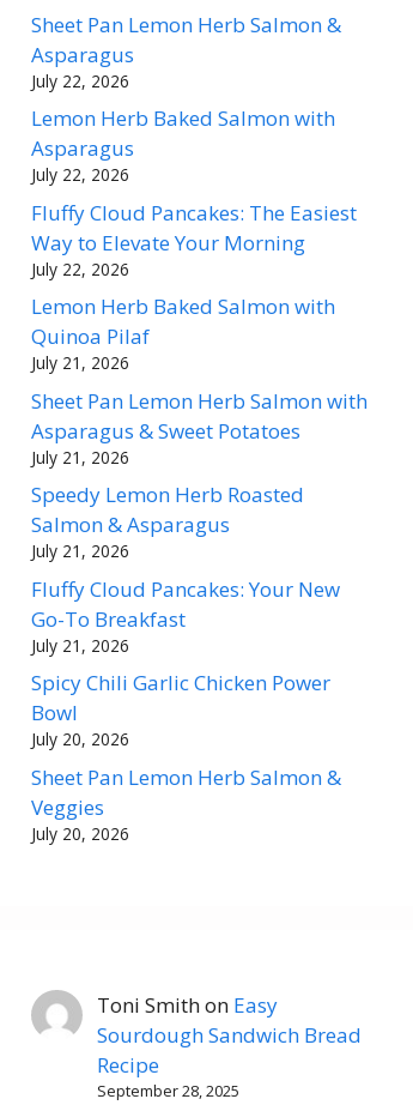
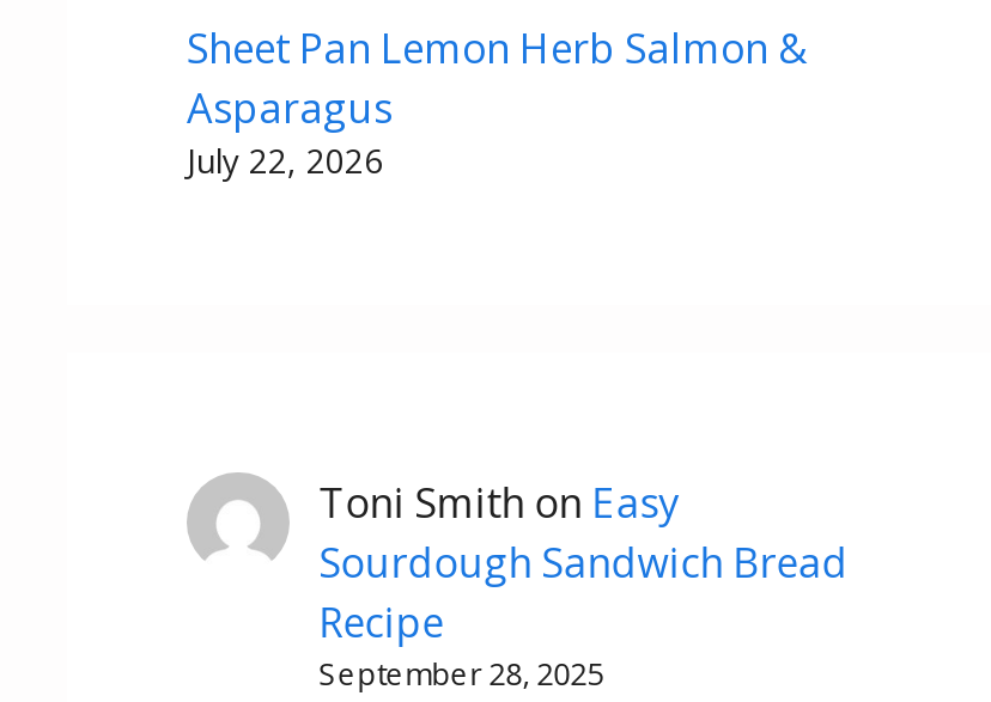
[31,104,368,844] Lemon Herb Baked Salmon with | Asparagus | July 22, 2026 | Fluffy Cloud Pancakes: The Easiest | Way to Elevate Your Morning | July 22, 2026 | Lemon Herb Baked Salmon with | Quinoa Pilaf | July 21, 2026 | Sheet Pan Lemon Herb Salmon with | Asparagus & Sweet Potatoes | July 21, 2026 | Speedy Lemon Herb Roasted | Salmon & Asparagus | July 21, 2026 | Fluffy Cloud Pancakes: Your New | Go-To Breakfast | July 21, 2026 | Spicy Chili Garlic Chicken Power | Bowl | July 20, 2026 | Sheet Pan Lemon Herb Salmon & | Veggies | July 20, 2026 -> none

